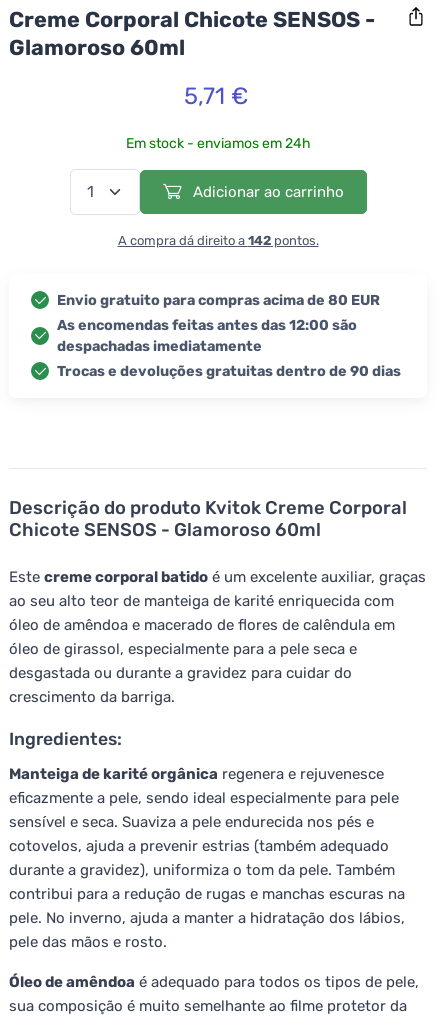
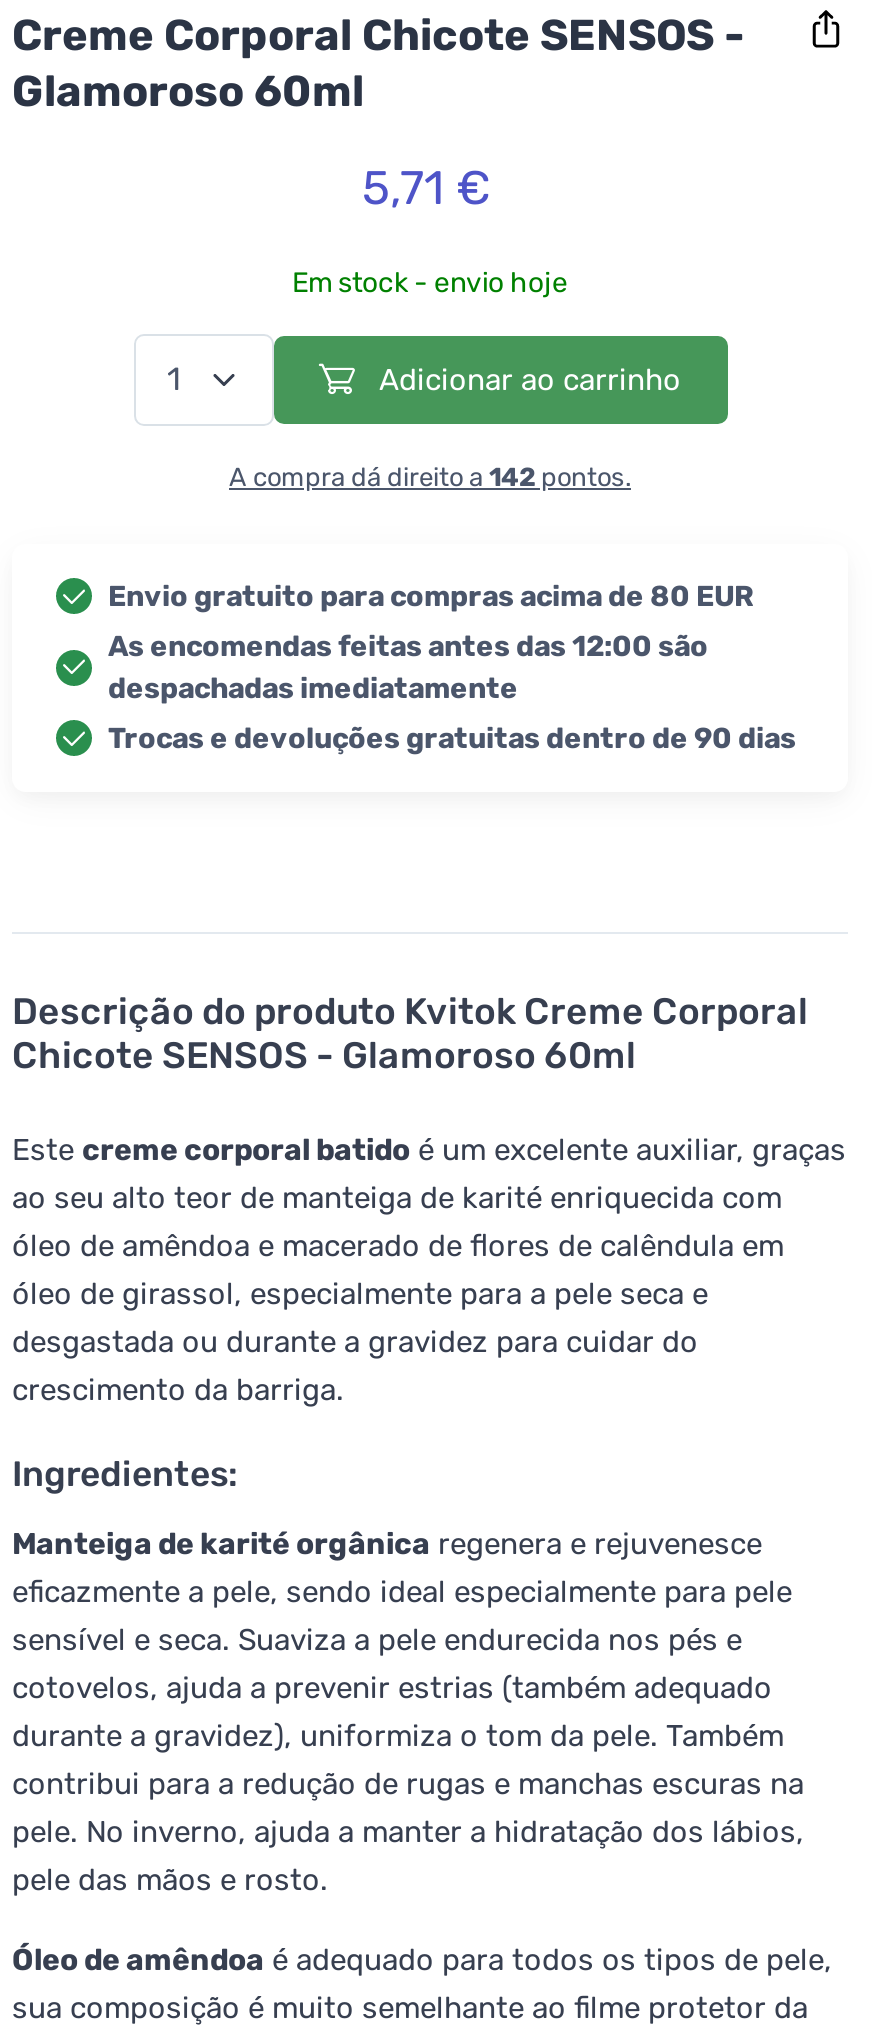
[125,135,310,152] Em stock - enviamos em 24h -> [292,265,568,299] Em stock - envio hoje

